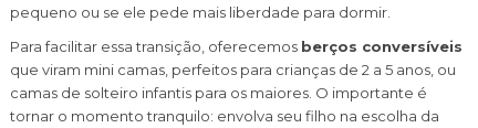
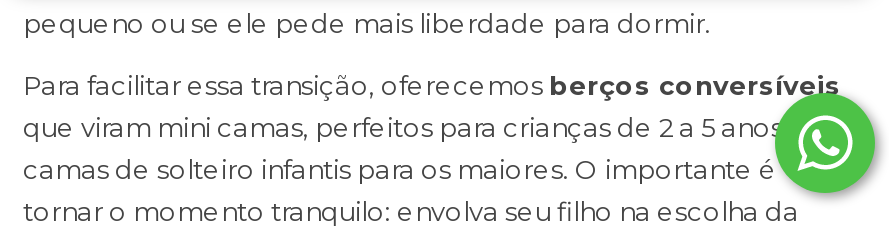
none -> [785,96,883,202] [image]

